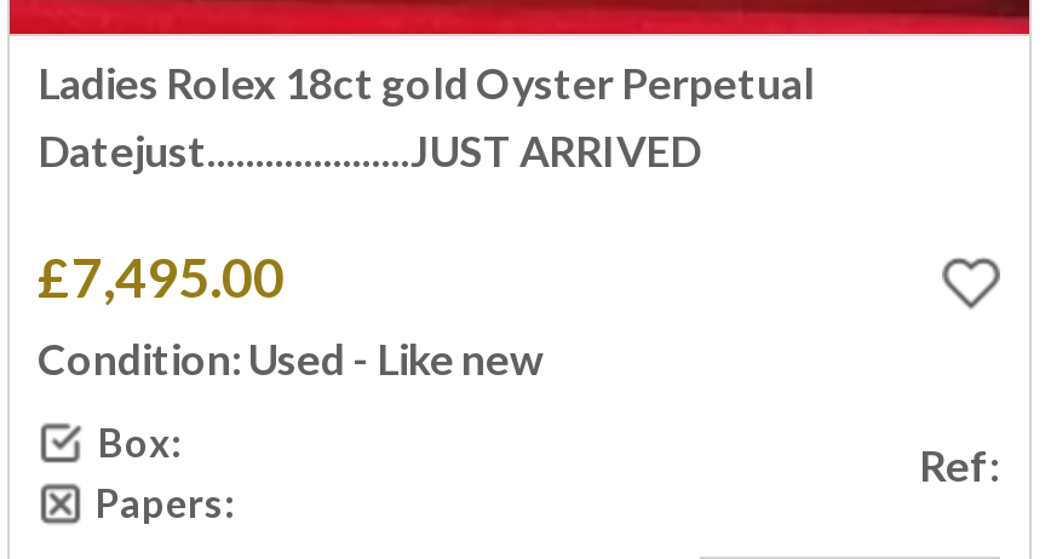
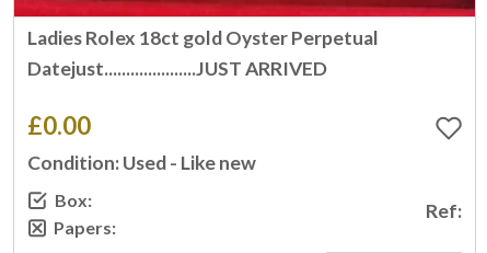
[38,245,285,310] £7,495.00 -> [27,111,90,140] £0.00

